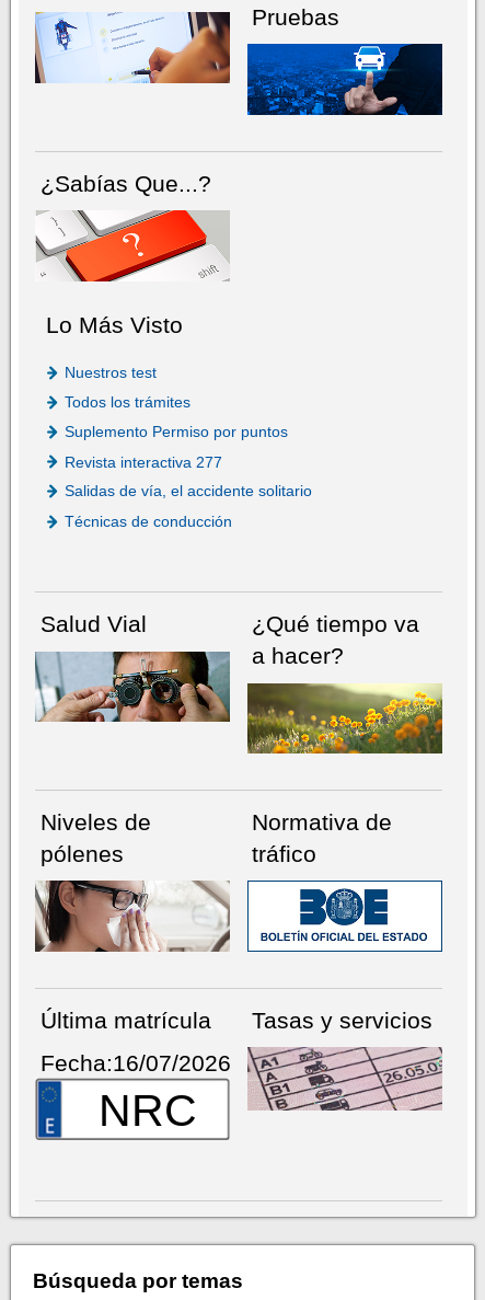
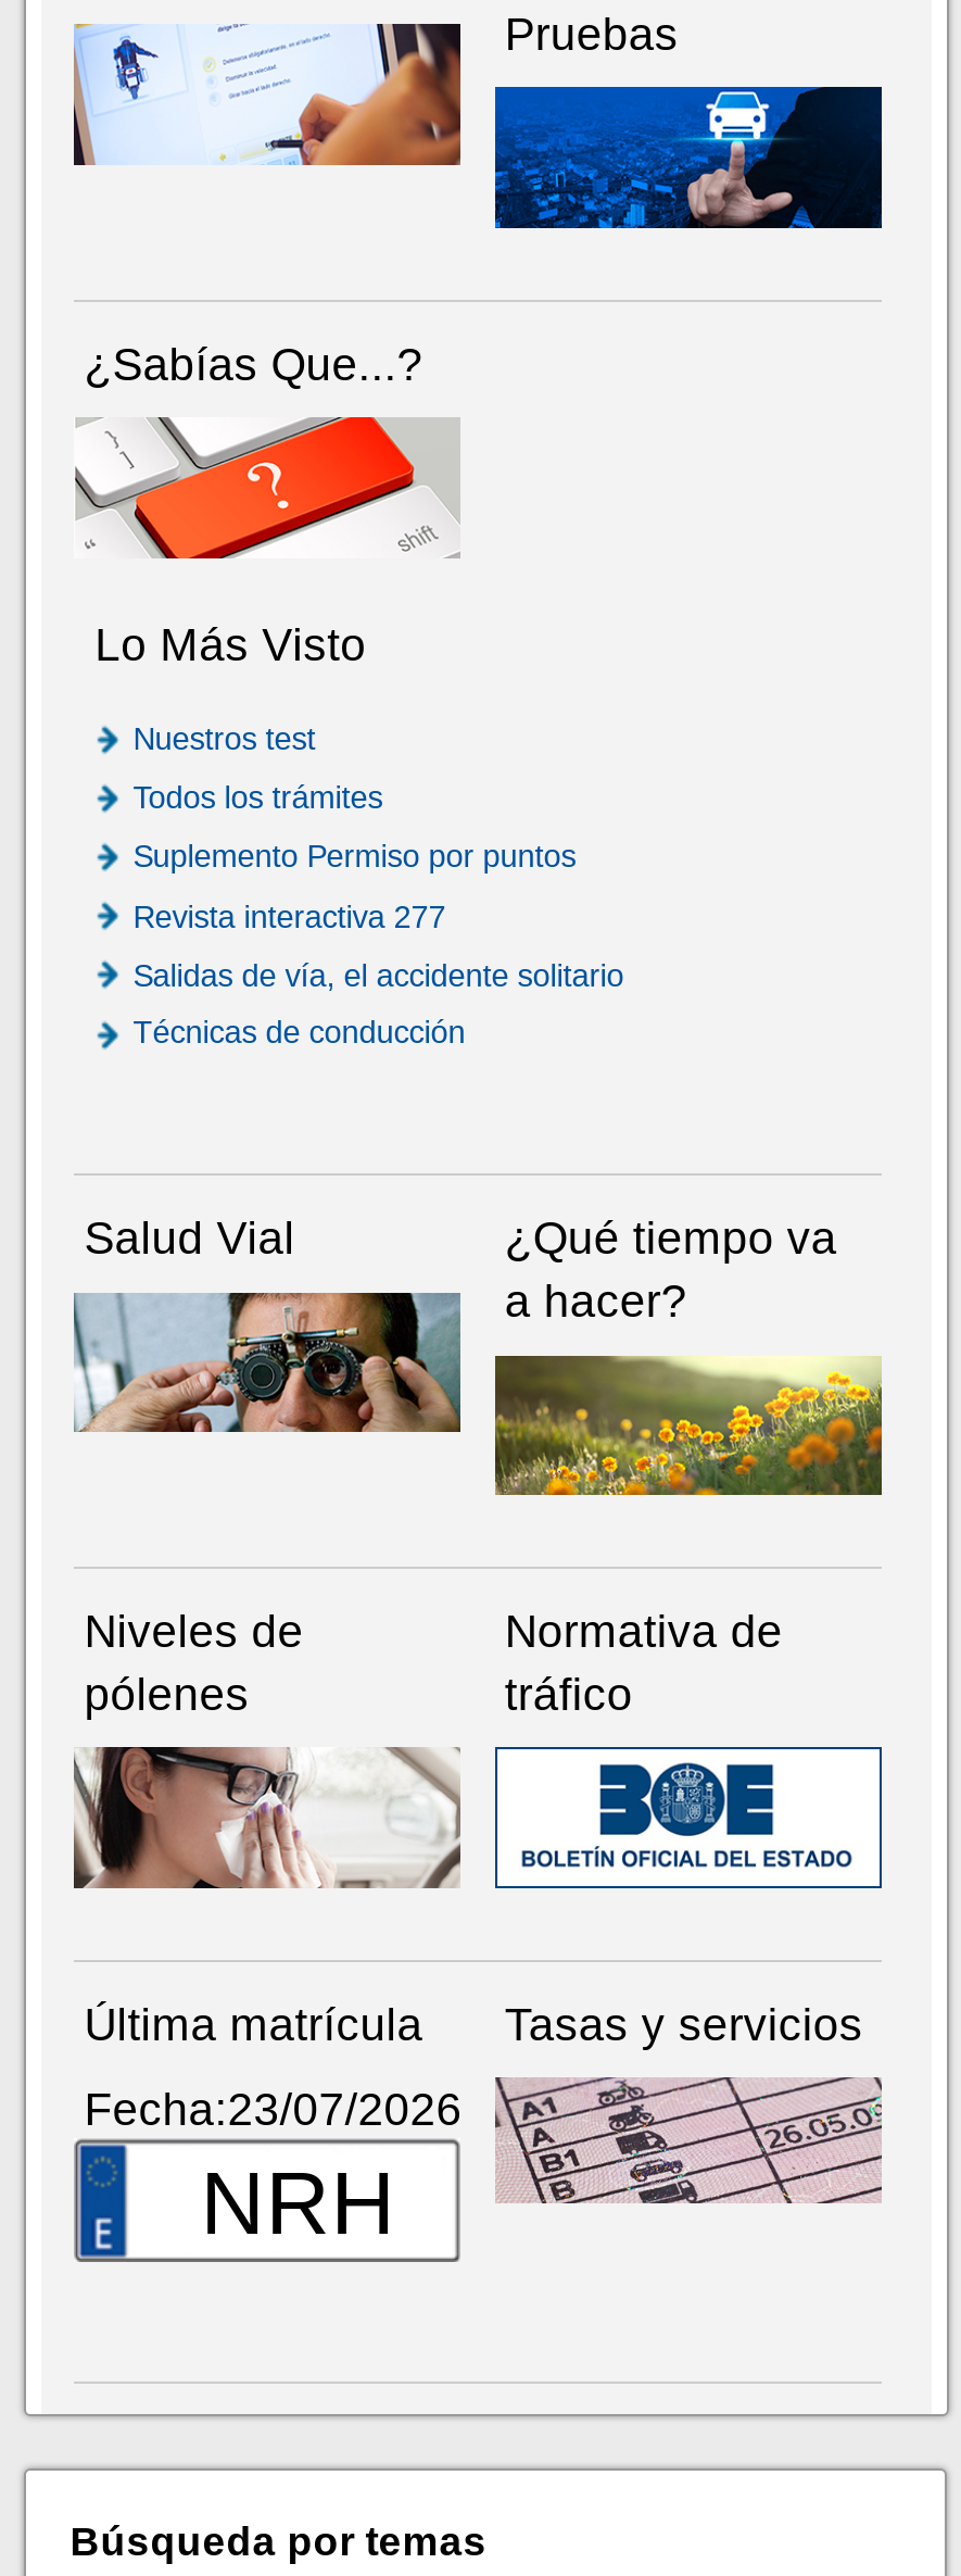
[40,1050,231,1136] Fecha:16/07/2026 | NRC -> [84,2084,462,2254] Fecha:23/07/2026 | NRH

